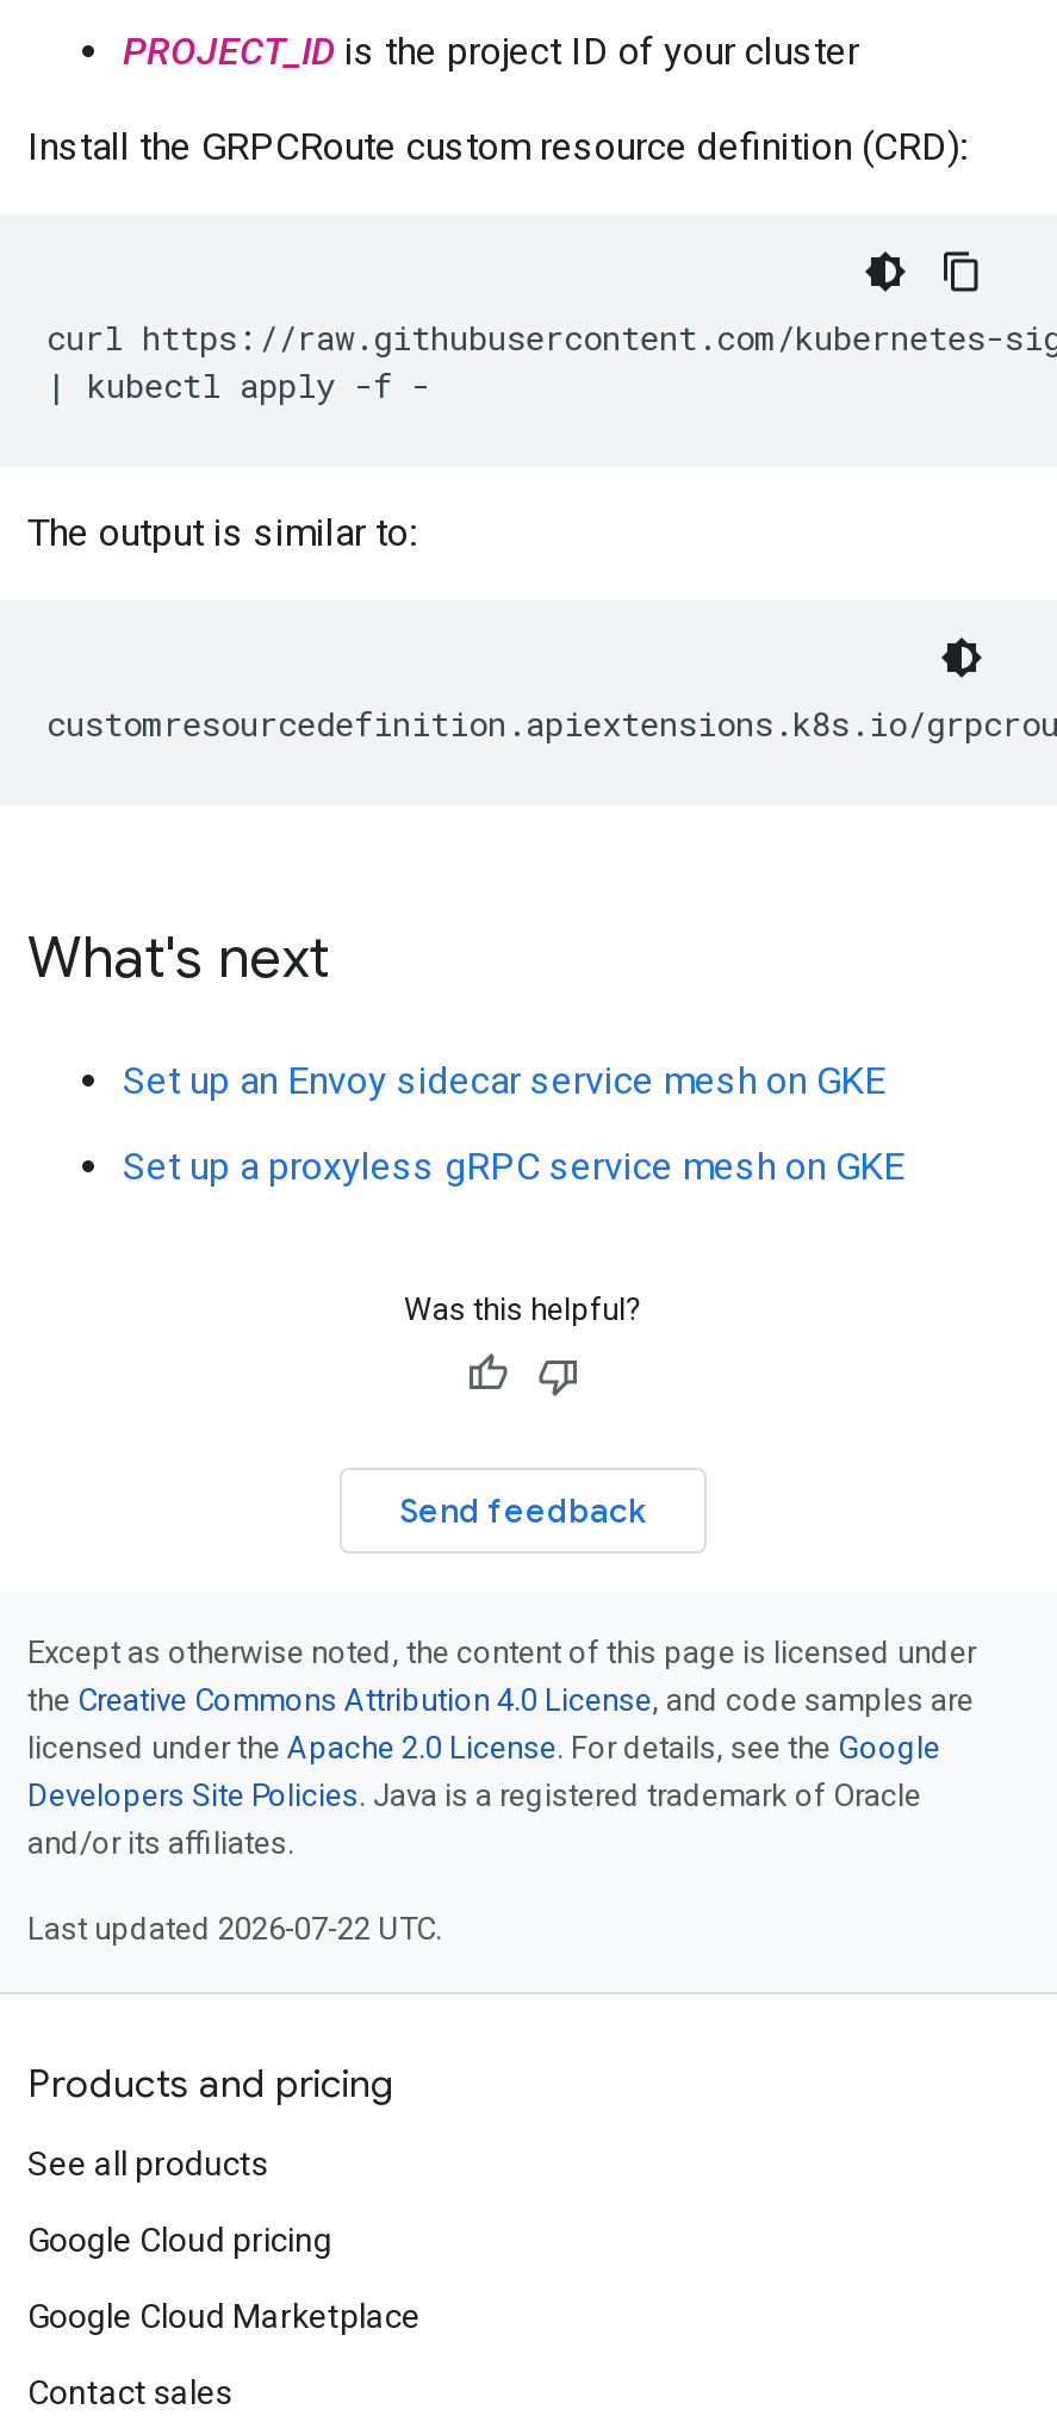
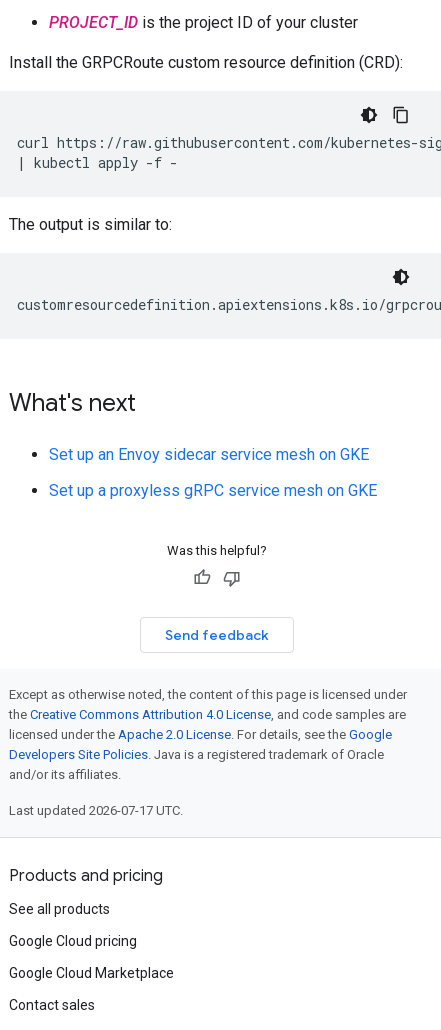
[27,1911,442,1947] Last updated 2026-07-22 UTC. -> [9,803,183,818] Last updated 2026-07-17 UTC.

